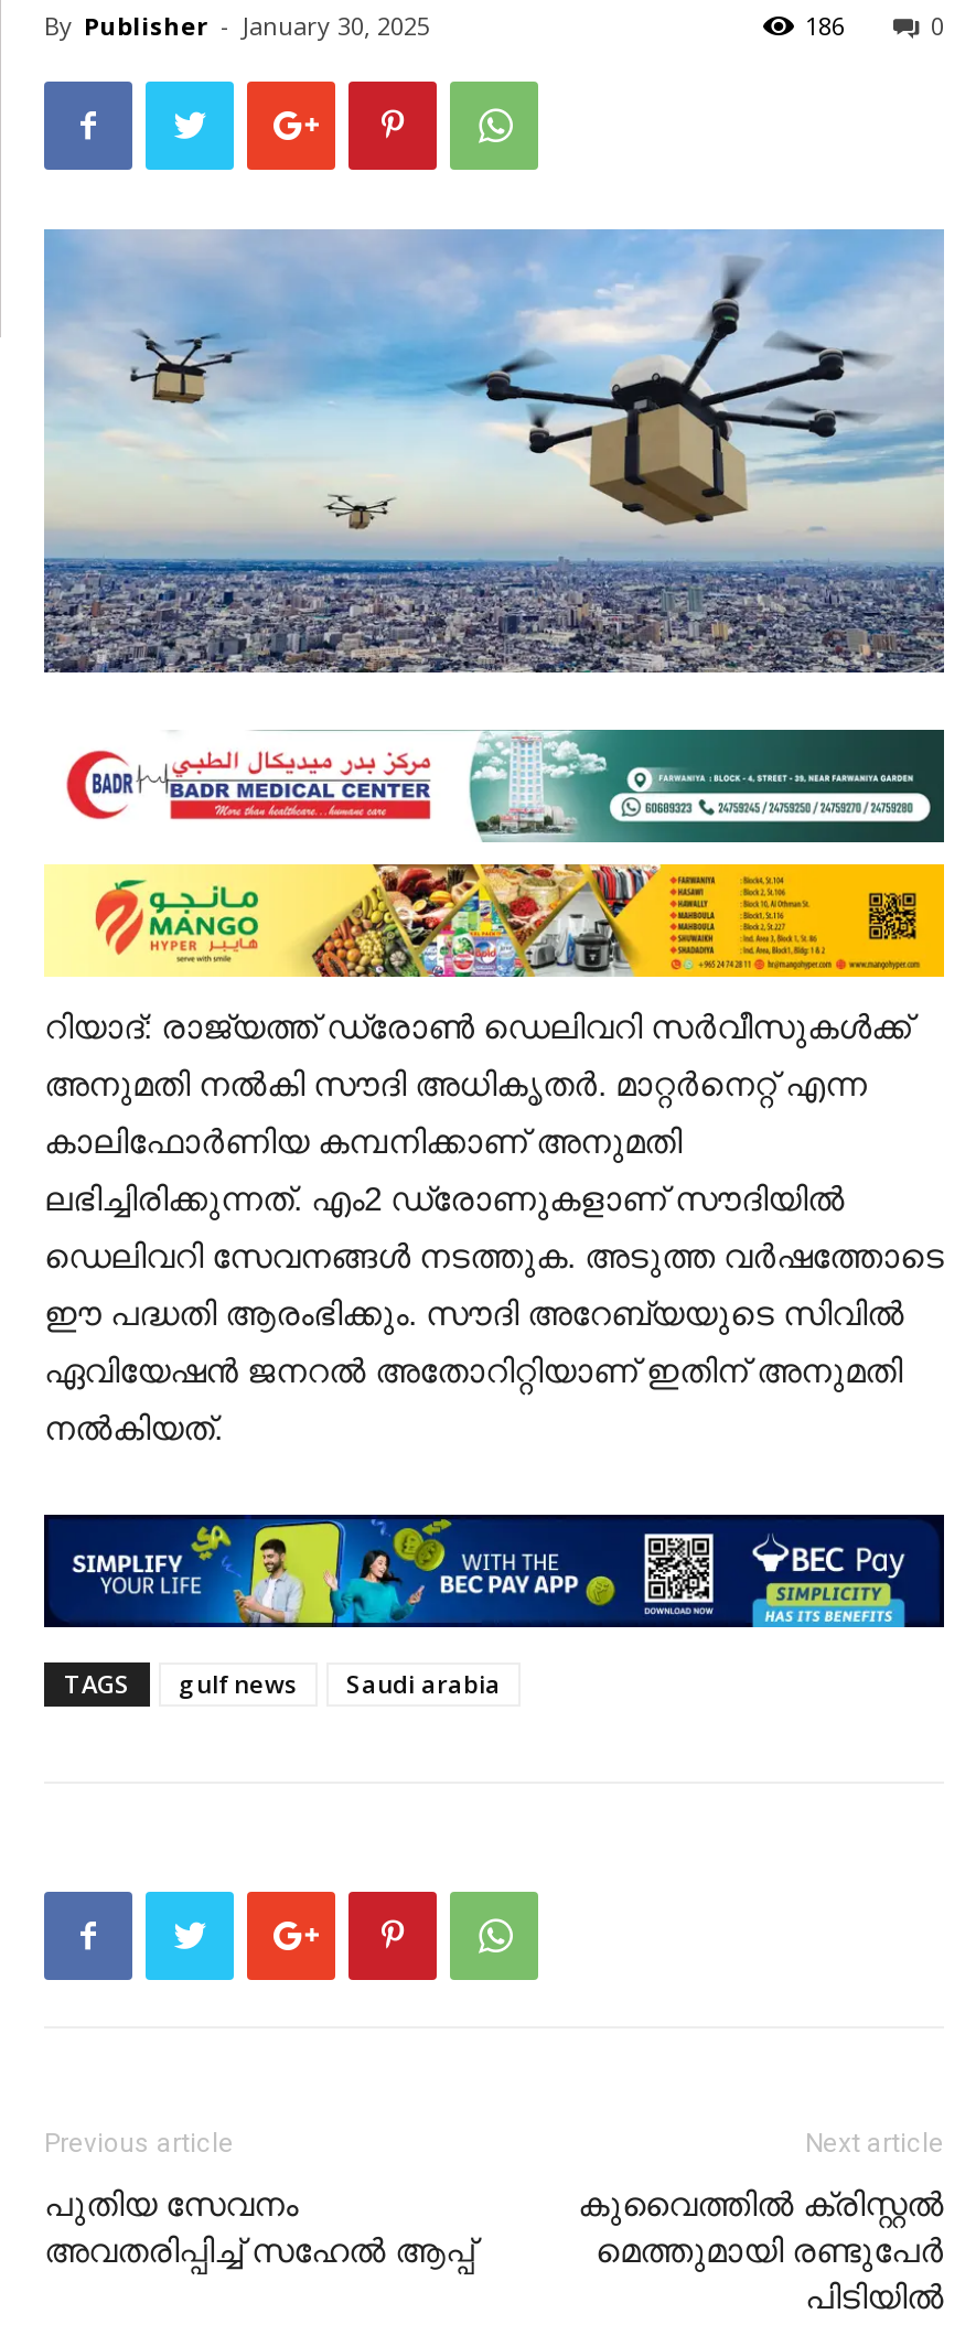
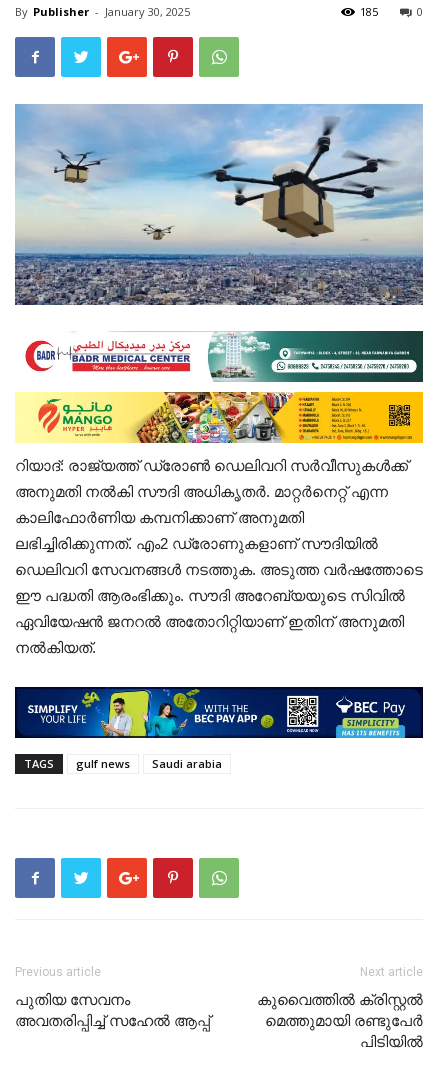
[805,9,845,42] 186 -> [360,4,378,19] 185

